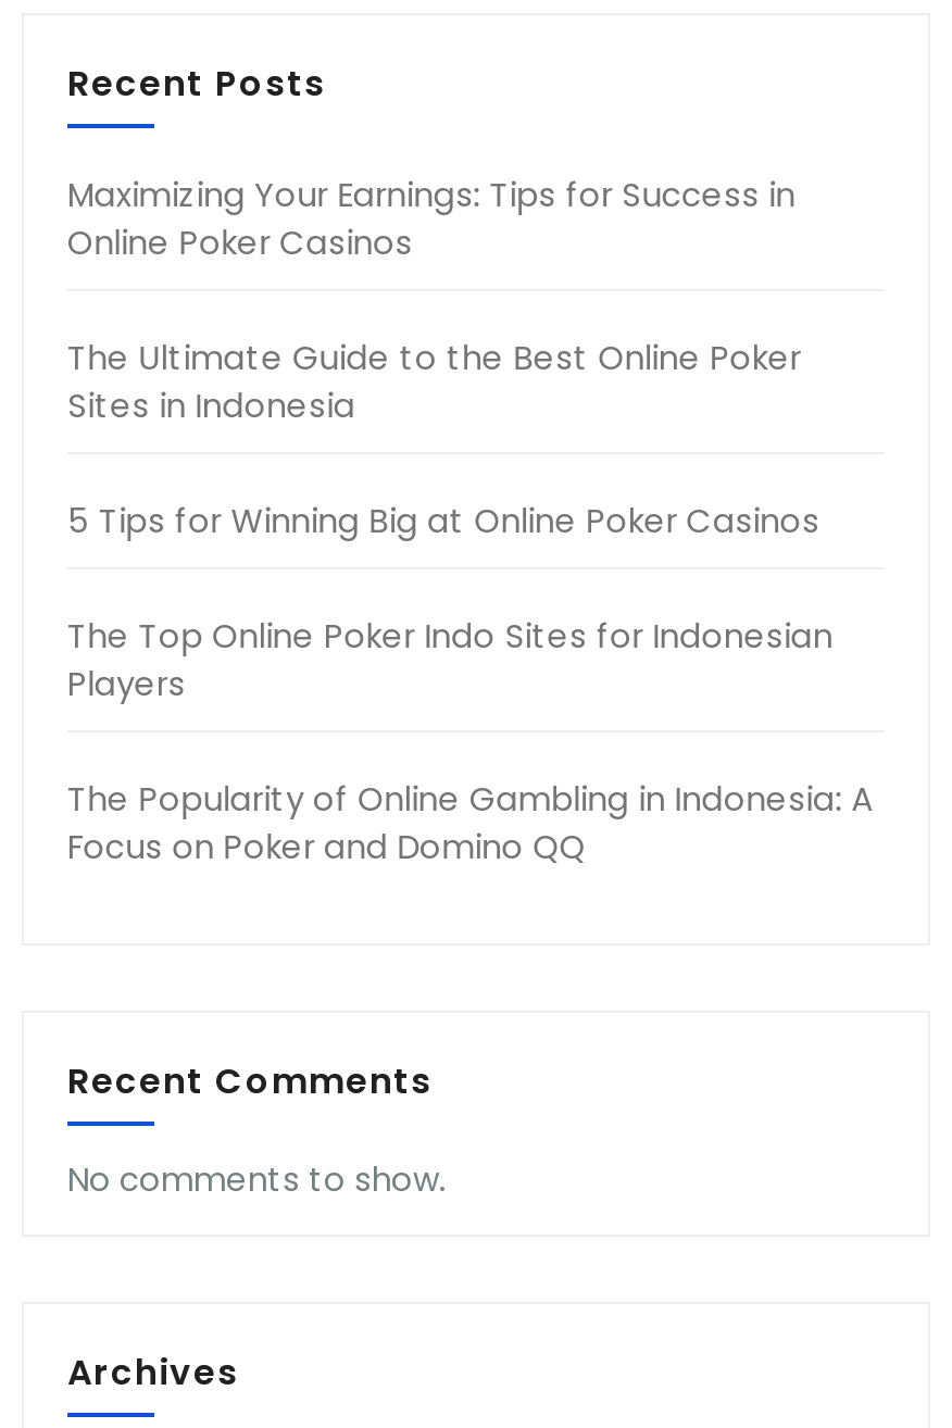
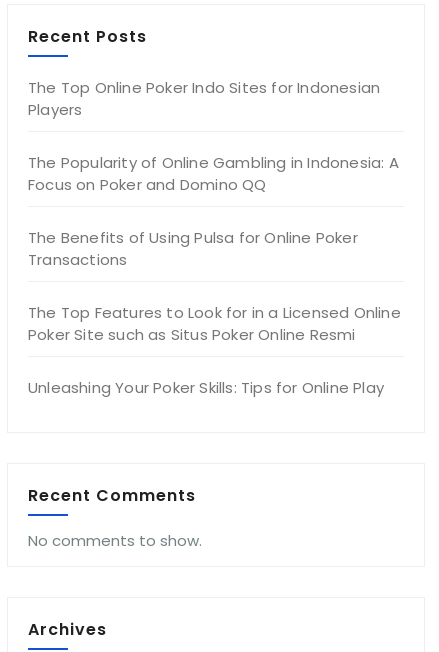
[67,172,820,543] Maximizing Your Earnings: Tips for Success in | Online Poker Casinos | The Ultimate Guide to the Best Online Poker | Sites in Indonesia | 5 Tips for Winning Big at Online Poker Casinos -> none
moved [67,613,873,869] -> [28,77,399,195]: The Top Online Poker Indo Sites for Indonesian | Players | The Popularity of Online Gambling in Indonesia: A | Focus on Poker and Domino QQ
none -> [28,227,401,398] The Benefits of Using Pulsa for Online Poker | Transactions | The Top Features to Look for in a Licensed Online | Poker Site such as Situs Poker Online Resmi | Unleashing Your Poker Skills: Tips for Online Play

